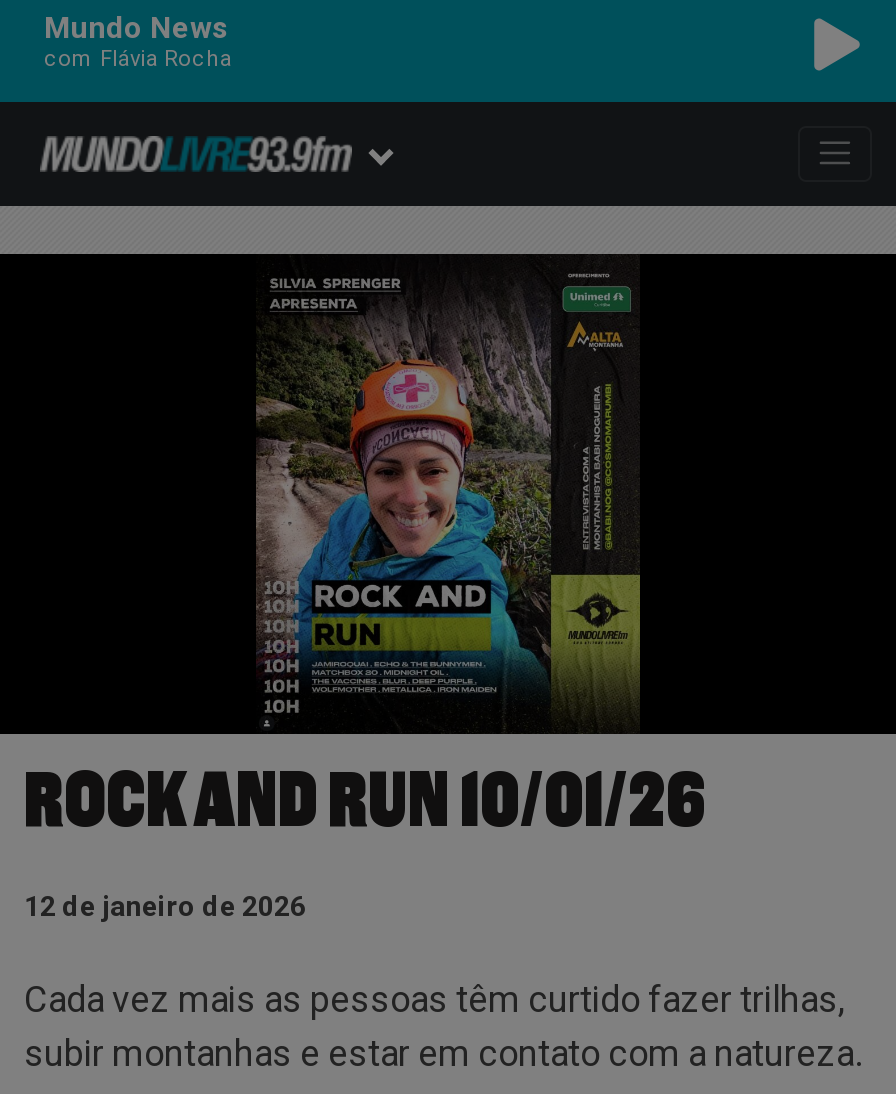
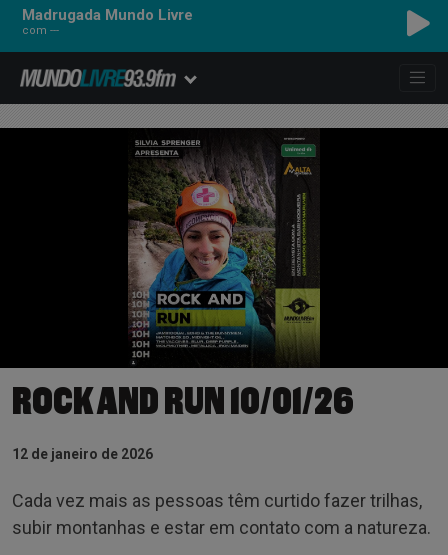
[44,10,232,72] Mundo News | com Flávia Rocha -> [22,6,193,37] Madrugada Mundo Livre | com ---

